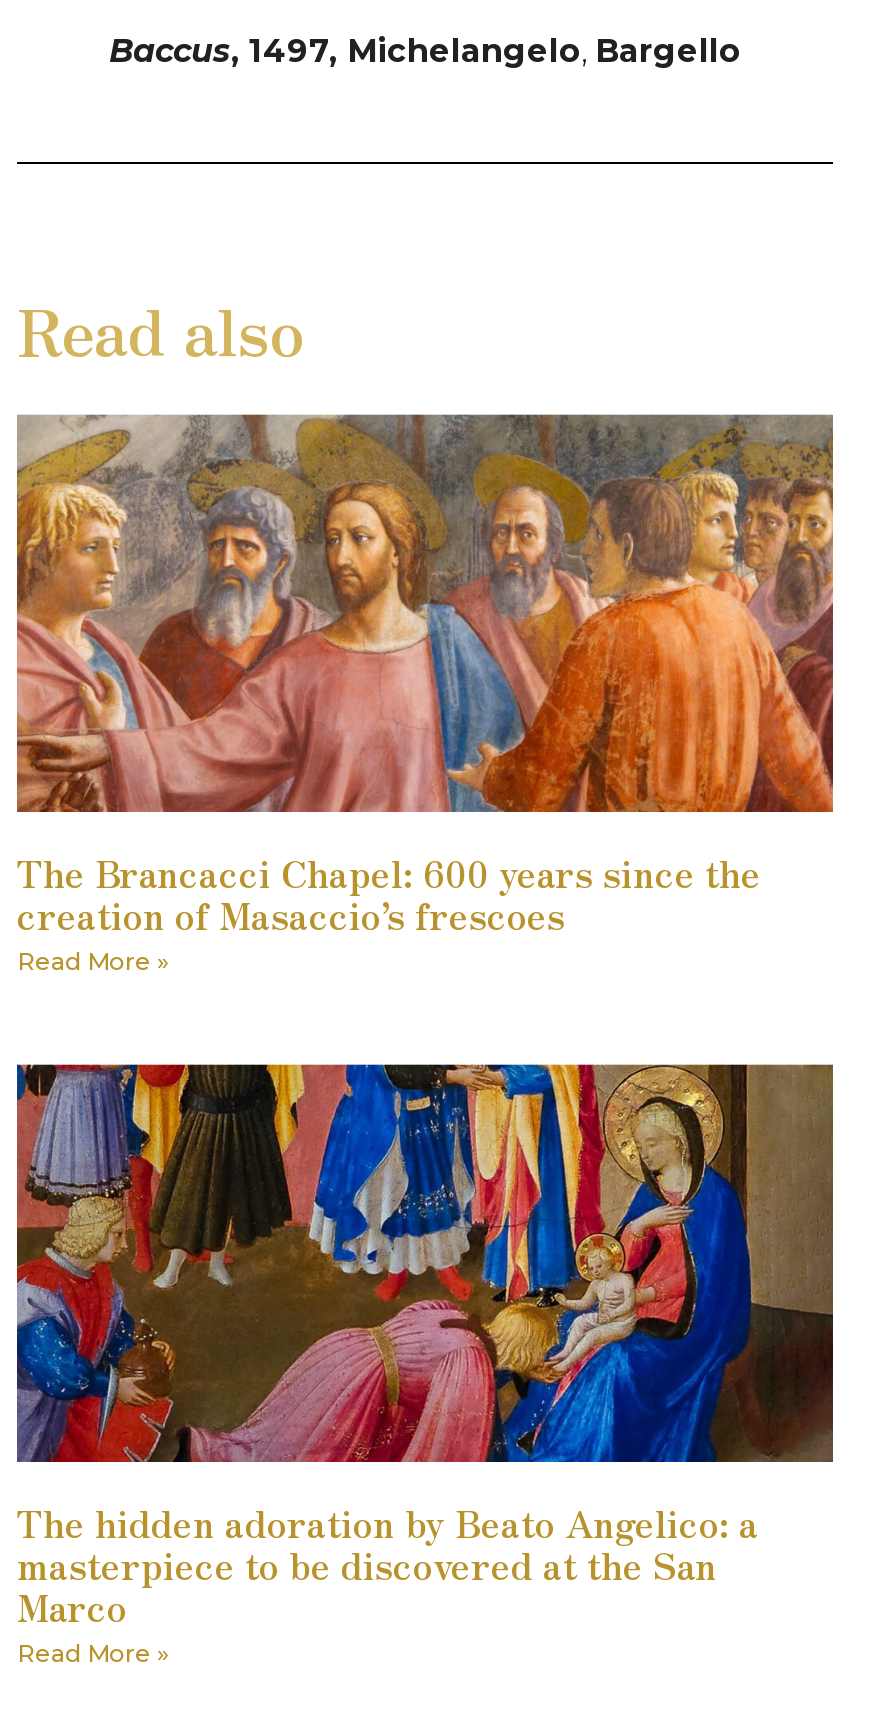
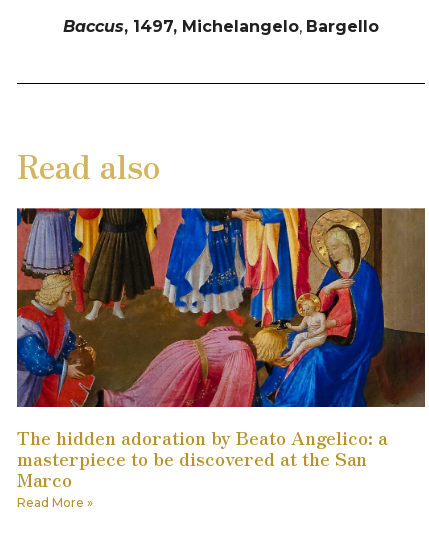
[15,413,835,975] [image] | The Brancacci Chapel: 600 years since the | creation of Masaccio’s frescoes | Read More » -> none

